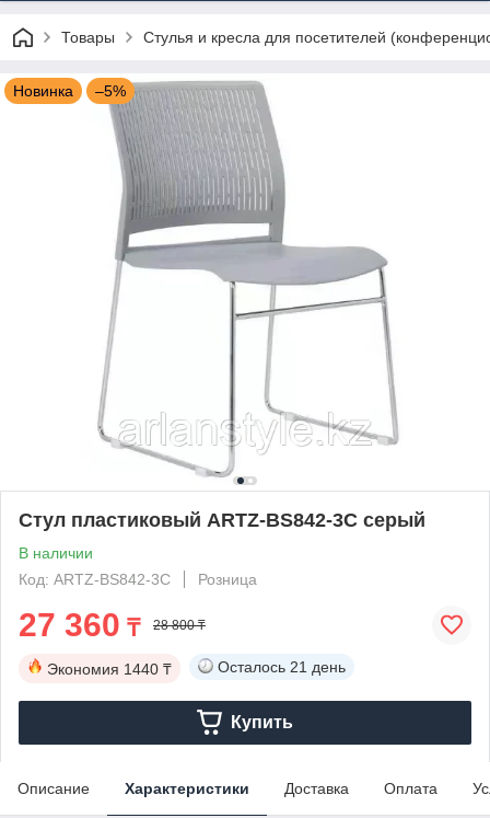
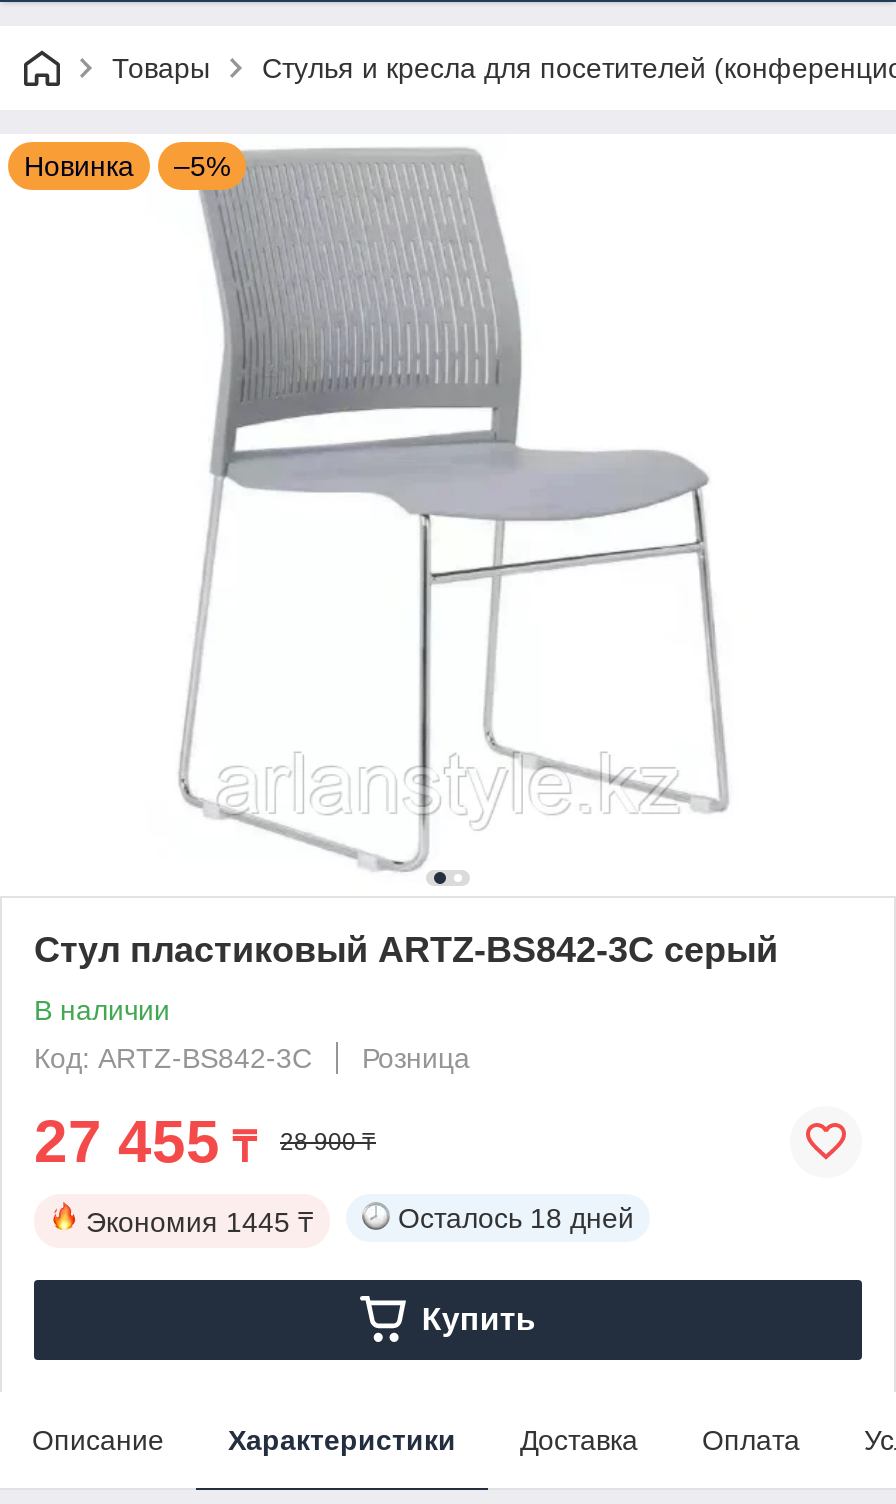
[19,606,140,643] 27 360 ₸ -> [34,1108,256,1174] 27 455 ₸
[153,618,206,633] 28 800 ₸ -> [280,1129,376,1157] 28 900 ₸
[47,660,172,678] Экономия 1440 ₸ -> [86,1206,314,1238] Экономия 1445 ₸
[218,658,346,675] Осталось 21 день -> [398,1202,634,1234] Осталось 18 дней

